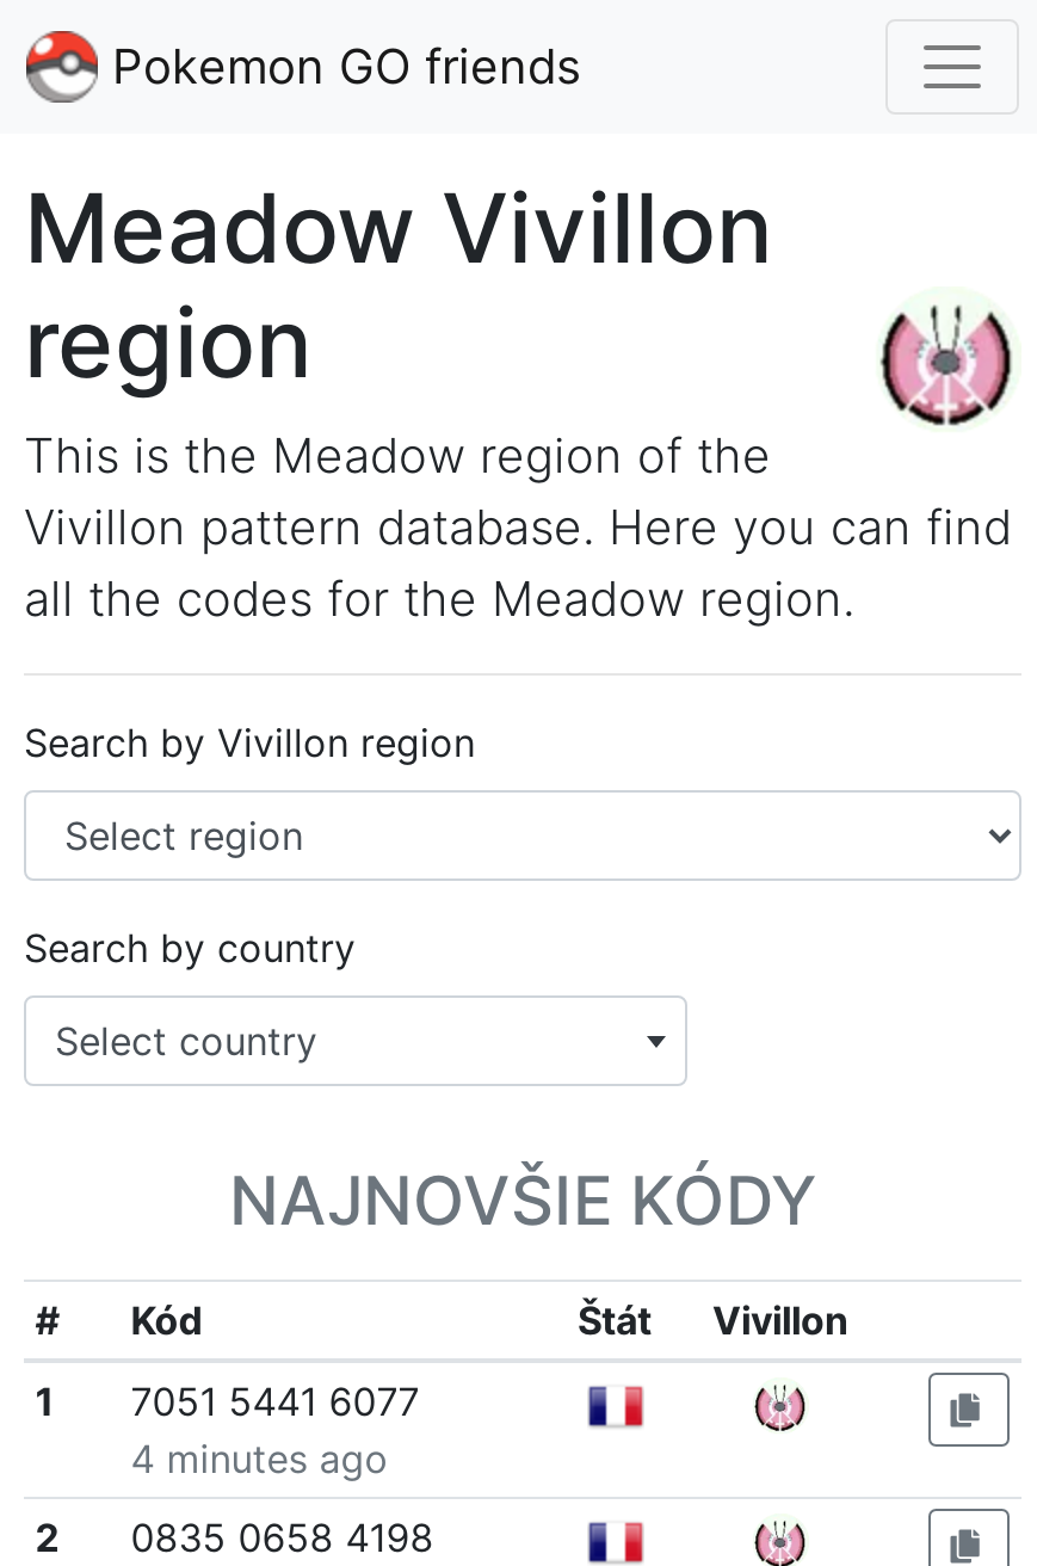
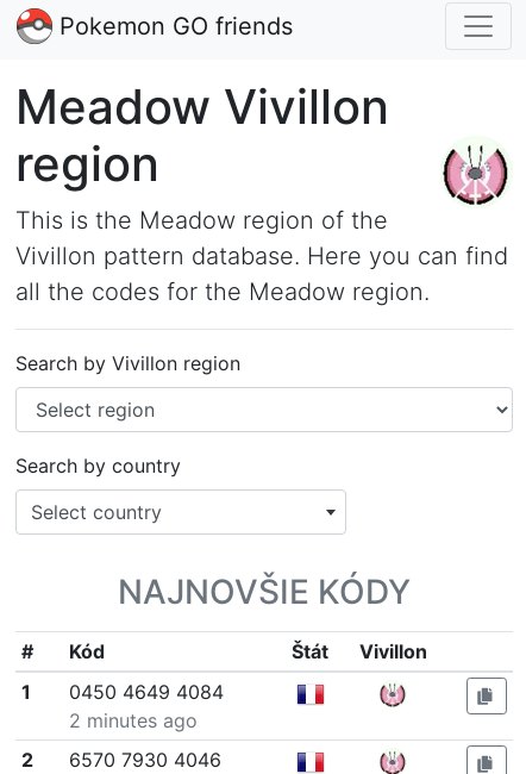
[35,1377,420,1425] 1 7051 5441 6077 -> [21,680,223,704] 1 0450 4649 4084
[131,1435,389,1482] 4 minutes ago -> [69,709,197,732] 2 minutes ago
[35,1513,434,1561] 2 0835 0658 4198 -> [21,748,221,772] 2 6570 7930 4046

